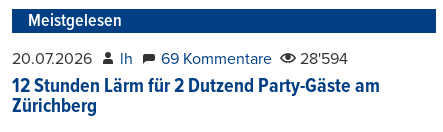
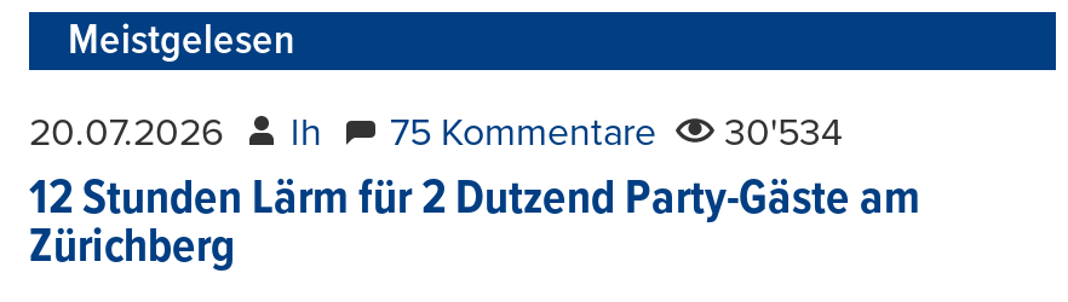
[161,49,272,69] 69 Kommentare -> [390,110,656,158] 75 Kommentare
[296,49,348,69] 28'594 -> [714,110,843,158] 30'534

